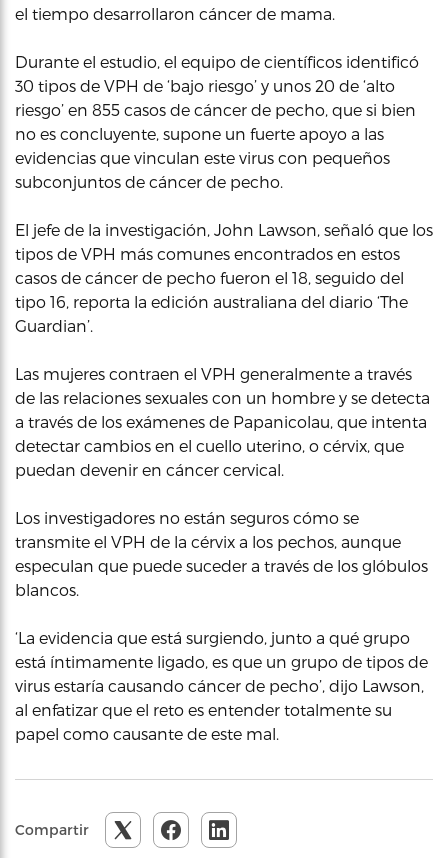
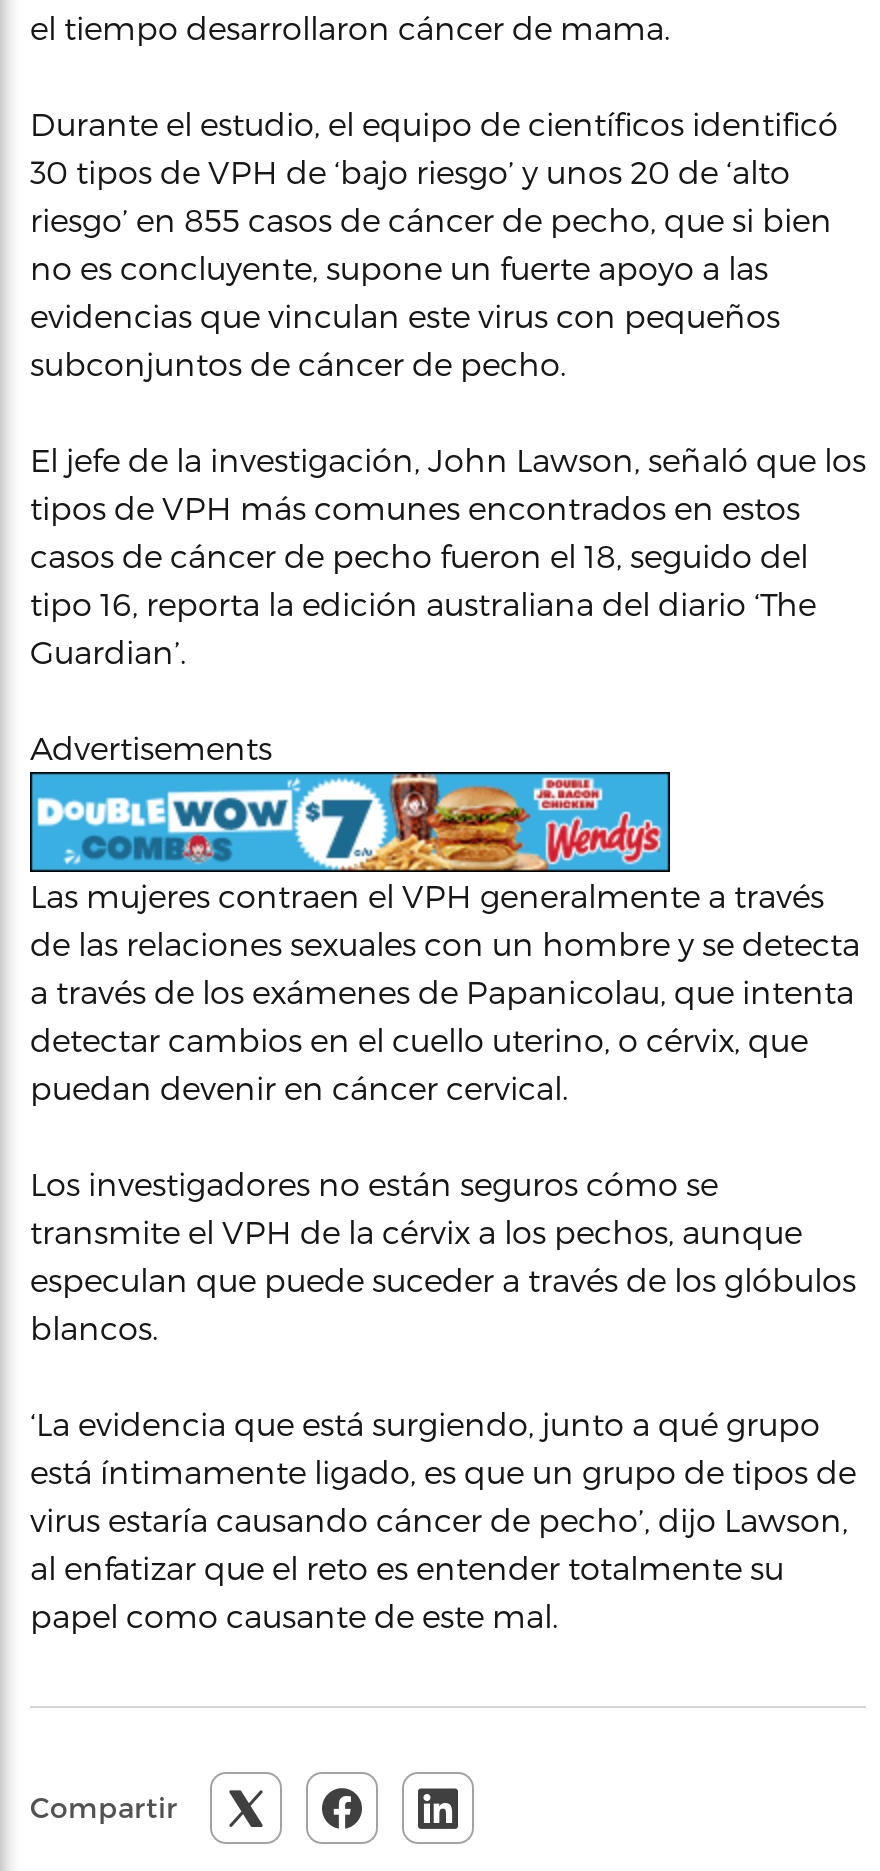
none -> [28,770,672,872] [image]
none -> [30,728,272,766] Advertisements

